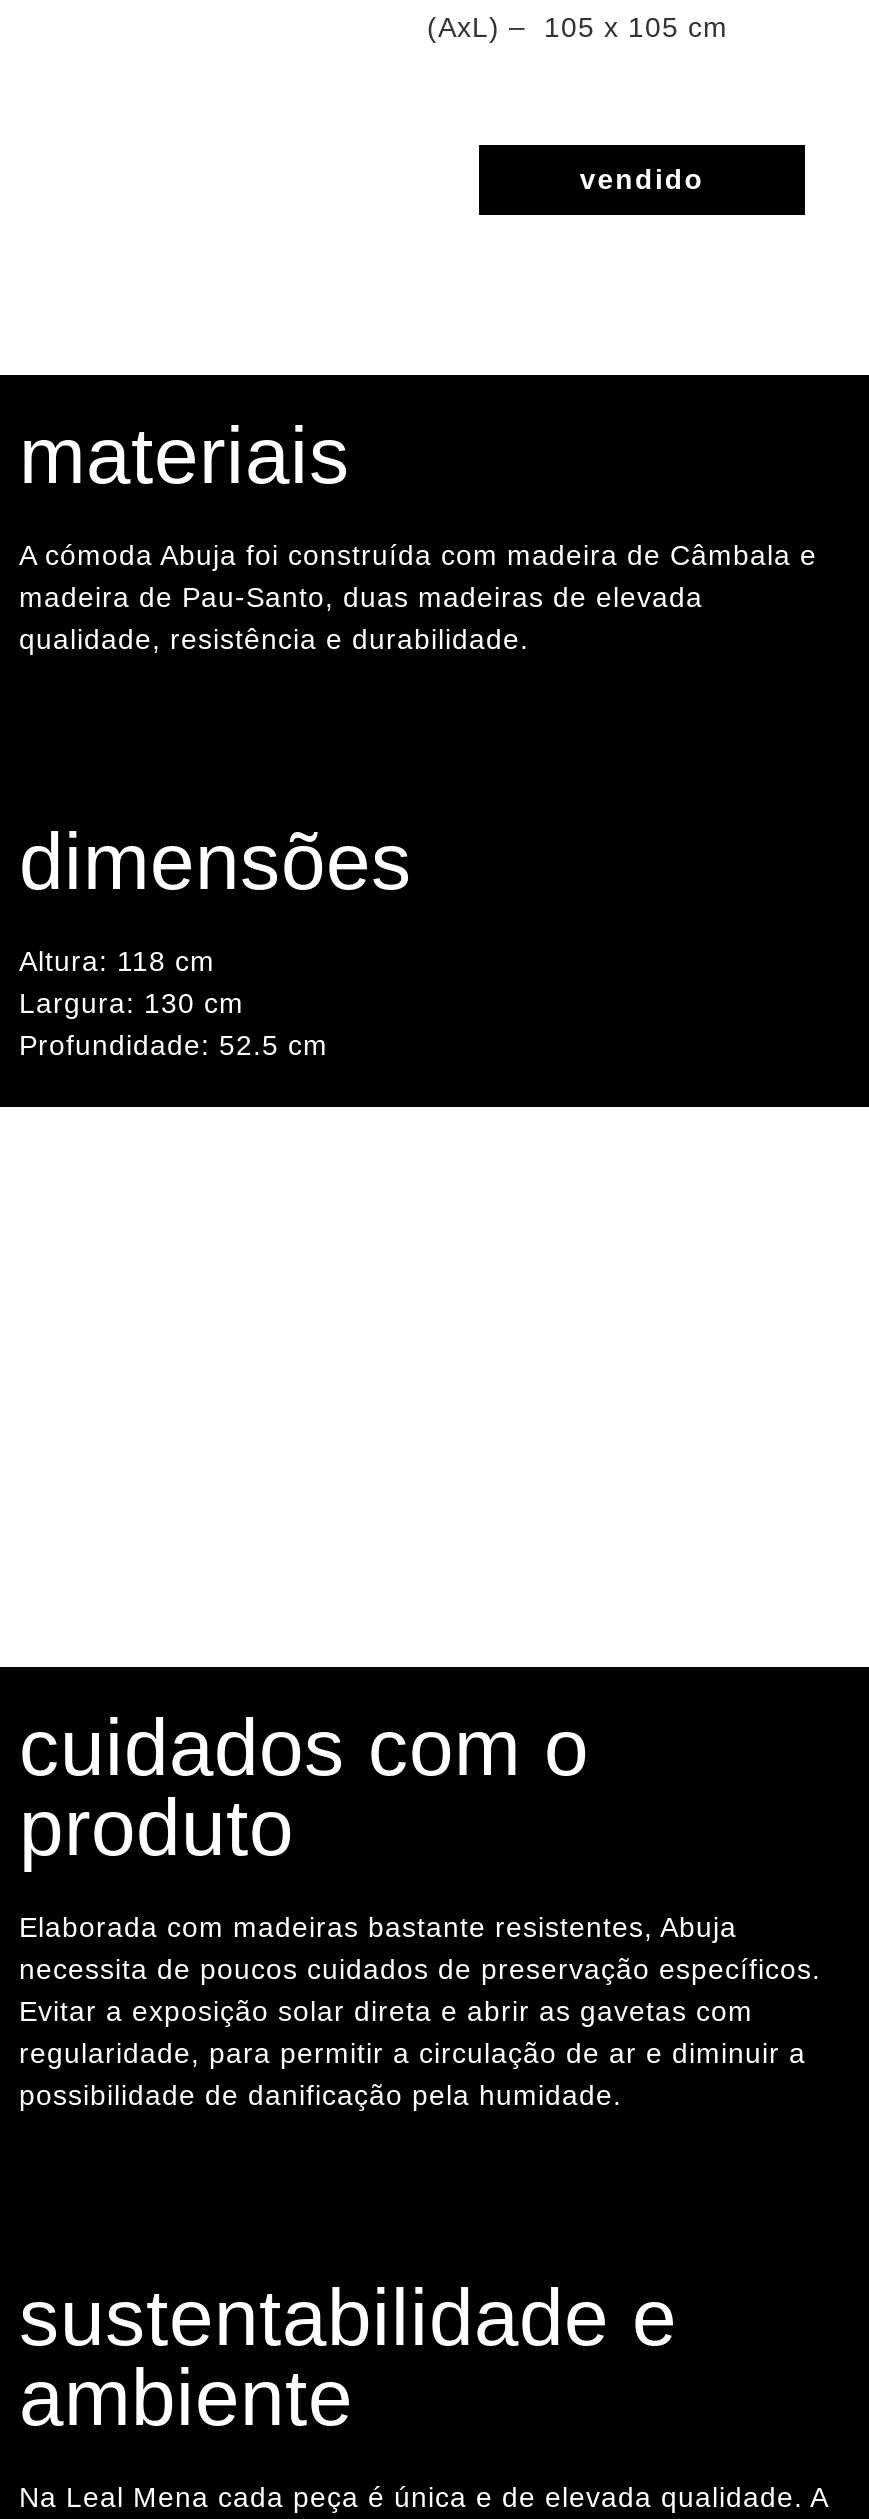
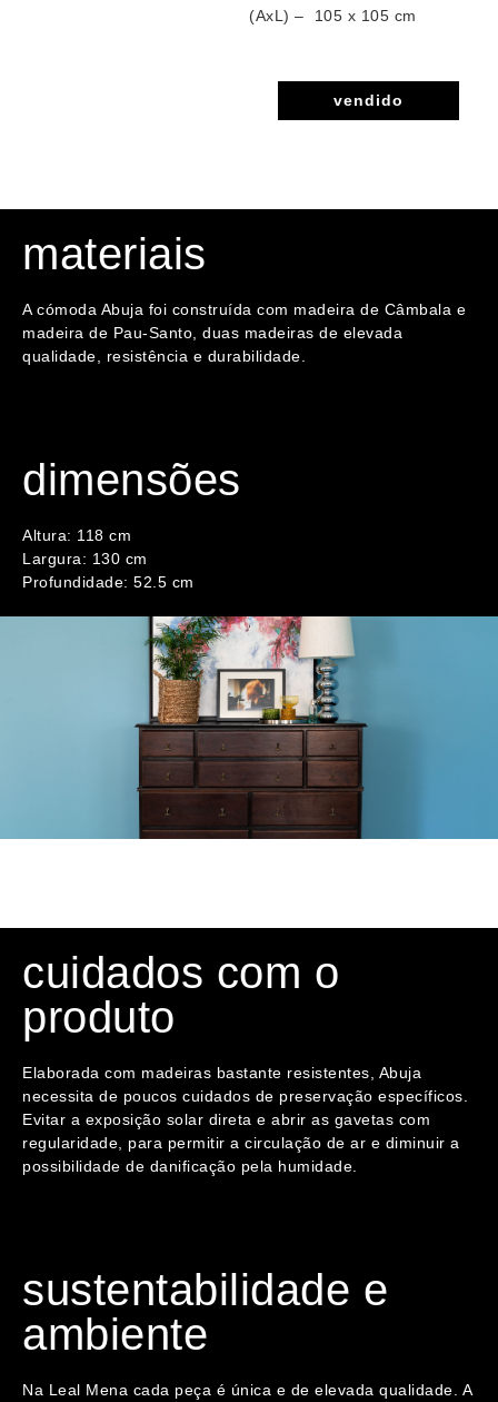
none -> [3,615,495,840] [image]

